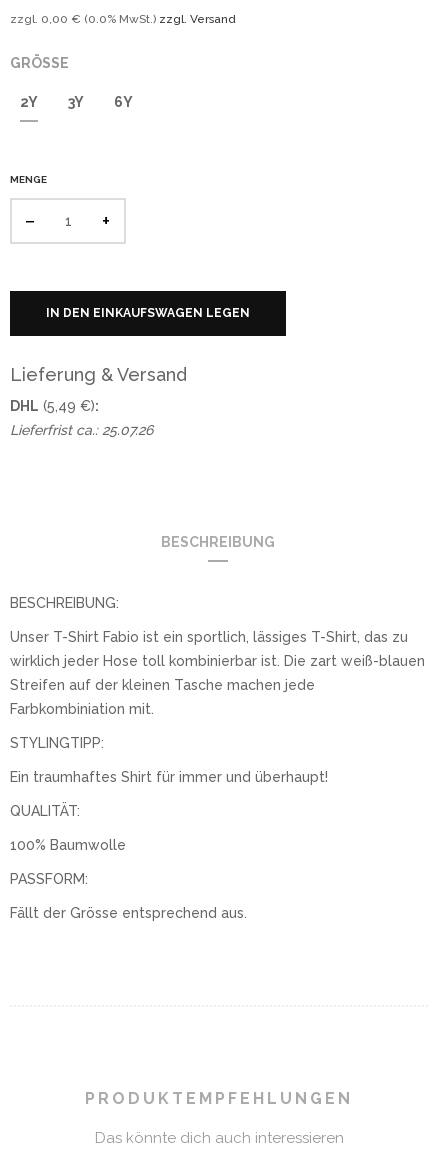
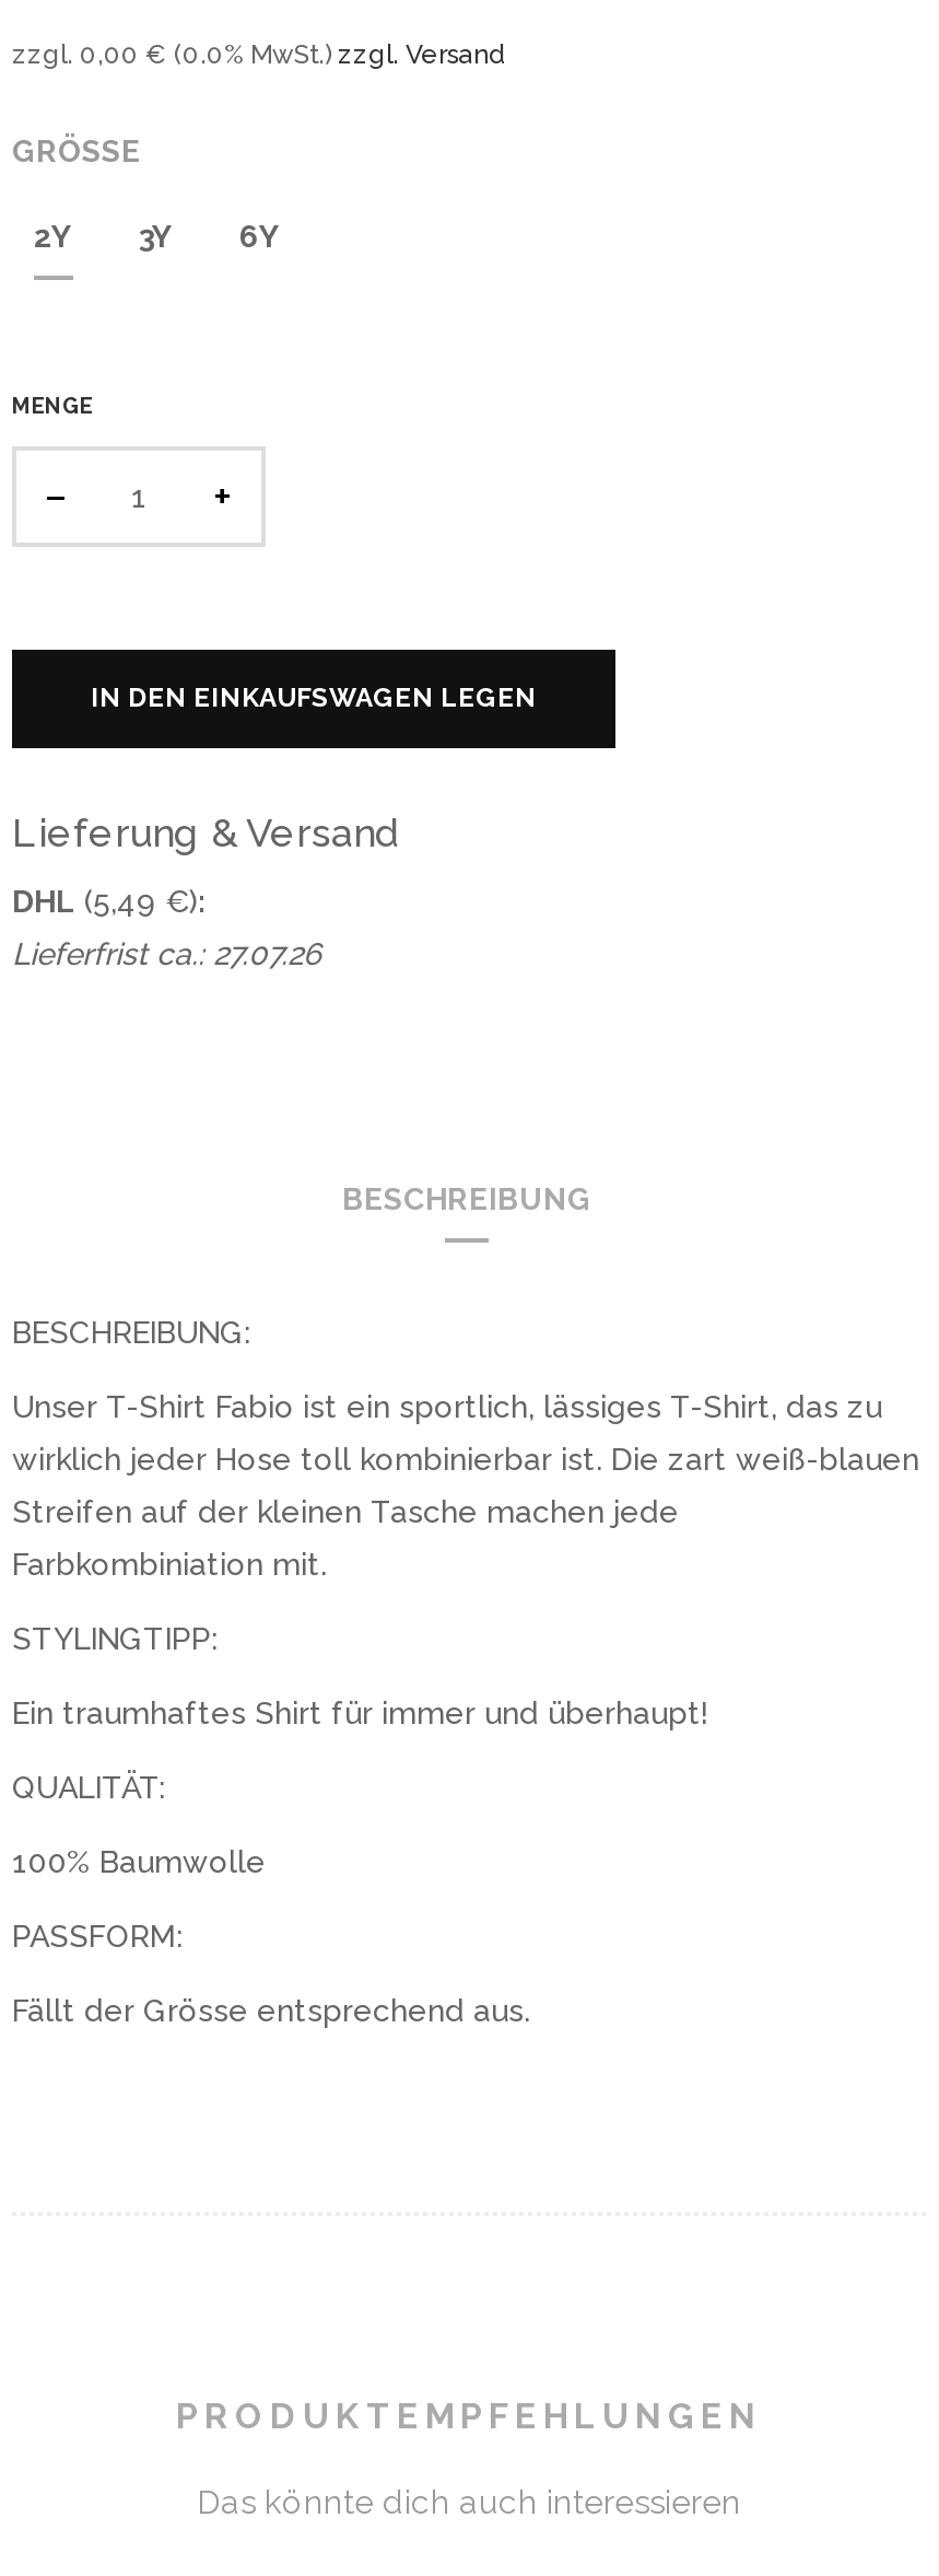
[10,422,153,438] Lieferfrist ca.: 25.07.26 -> [12,937,320,972] Lieferfrist ca.: 27.07.26

